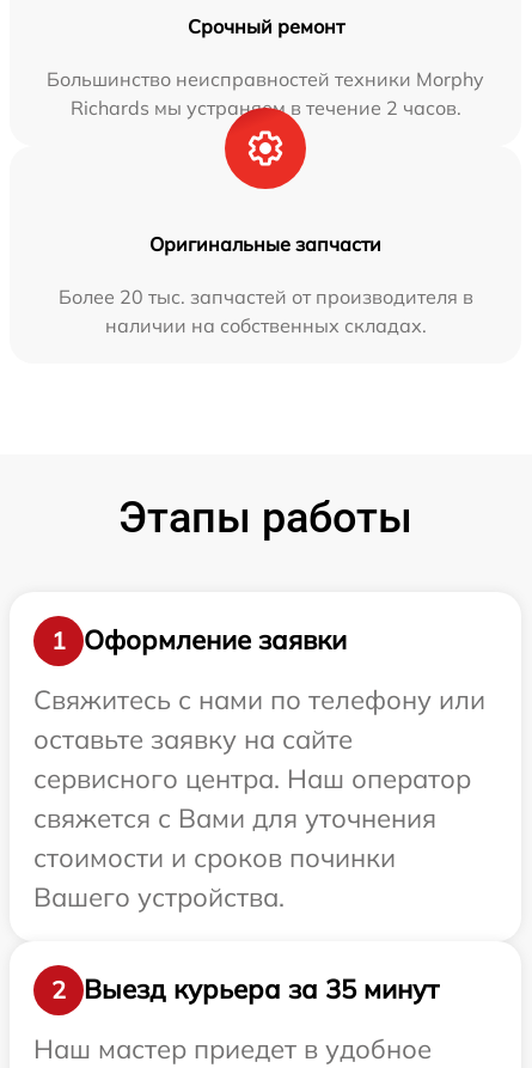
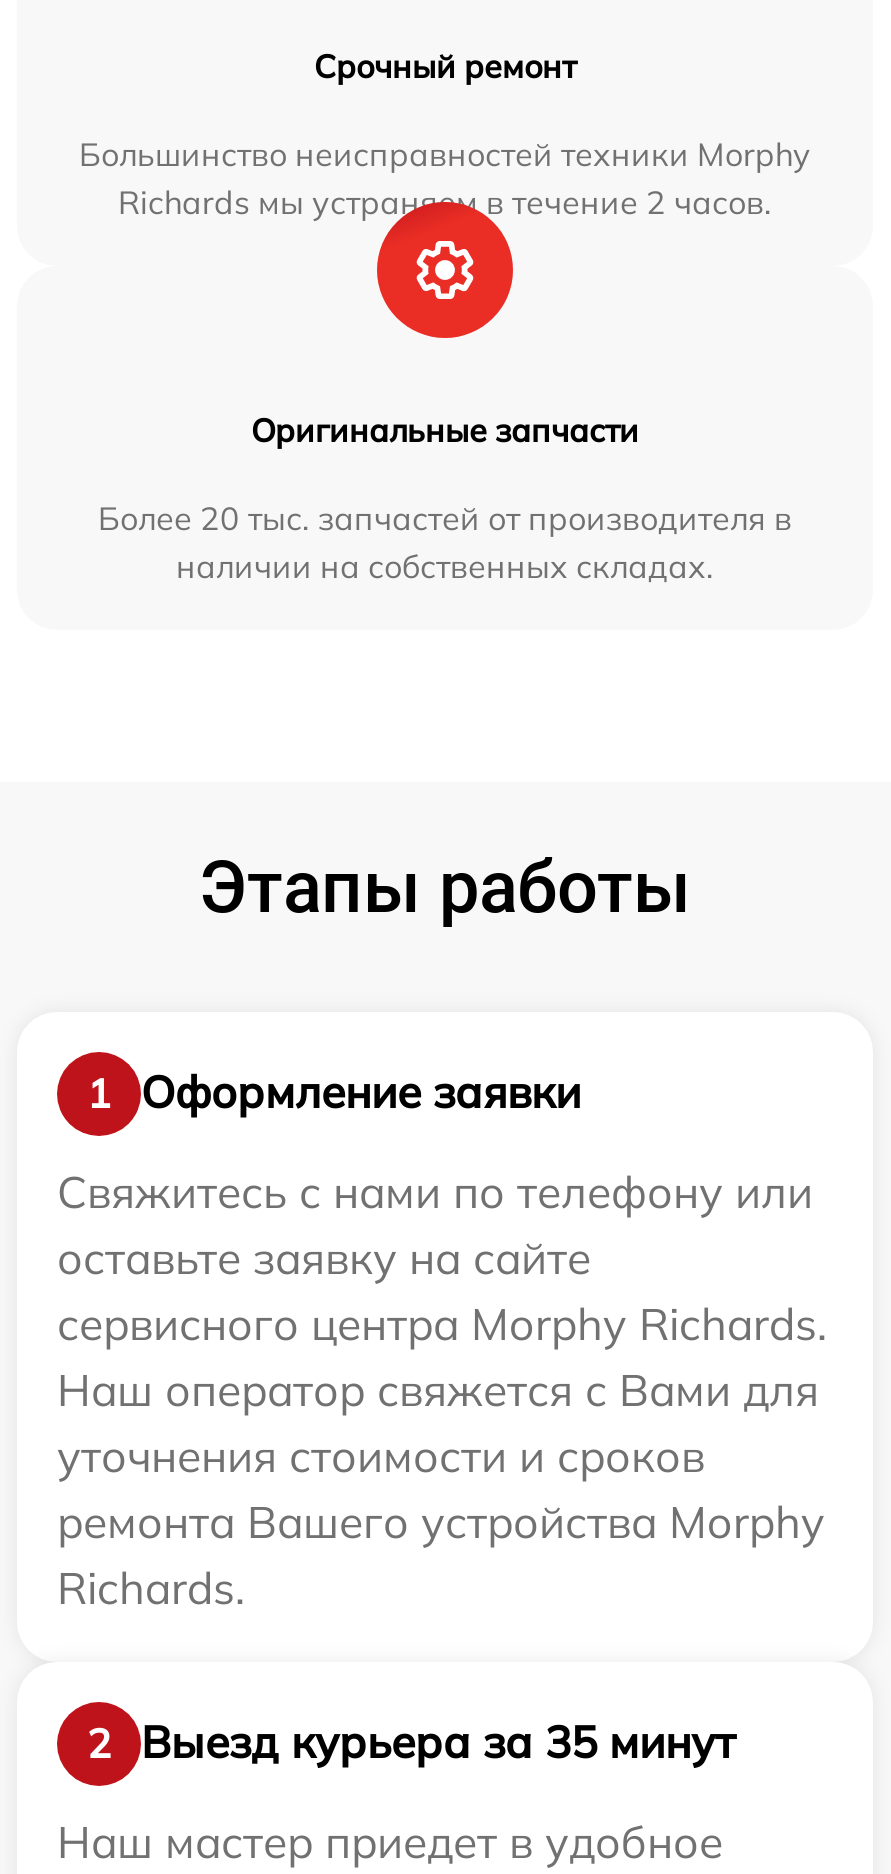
[33,761,471,913] сервисного центра. Наш оператор | свяжется с Вами для уточнения | стоимости и сроков починки | Вашего устройства. -> [57,1295,827,1615] сервисного центра Morphy Richards. | Наш оператор свяжется с Вами для | уточнения стоимости и сроков | ремонта Вашего устройства Morphy | Richards.

